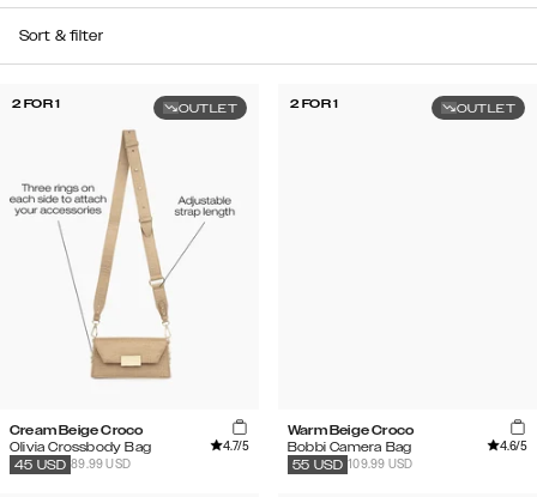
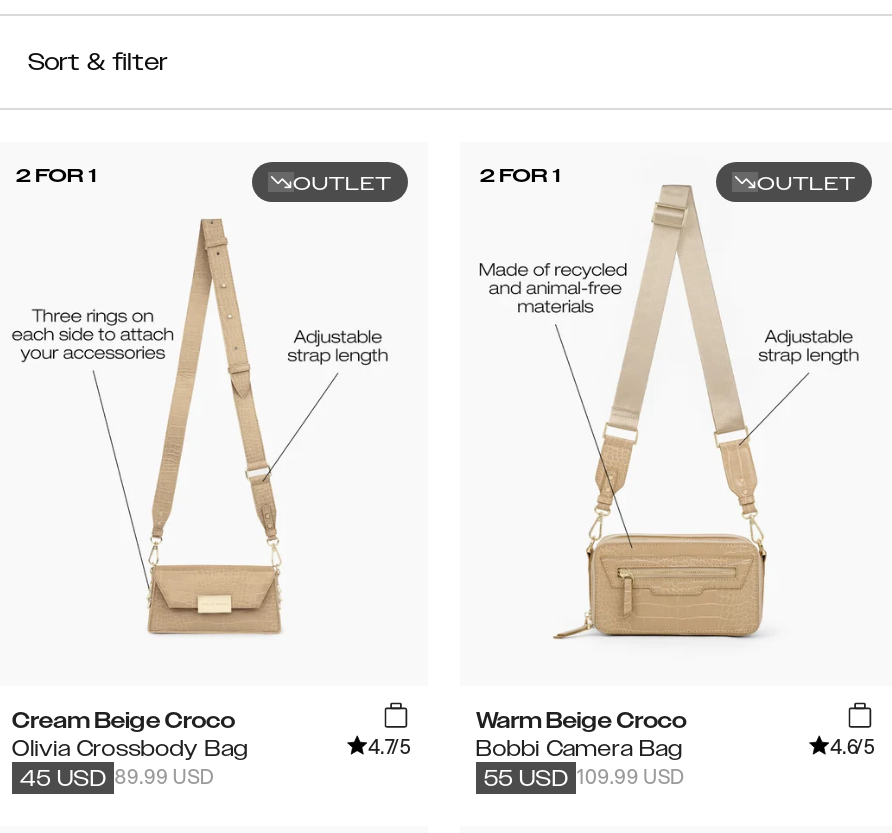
none -> [478,182,860,642] [image]

